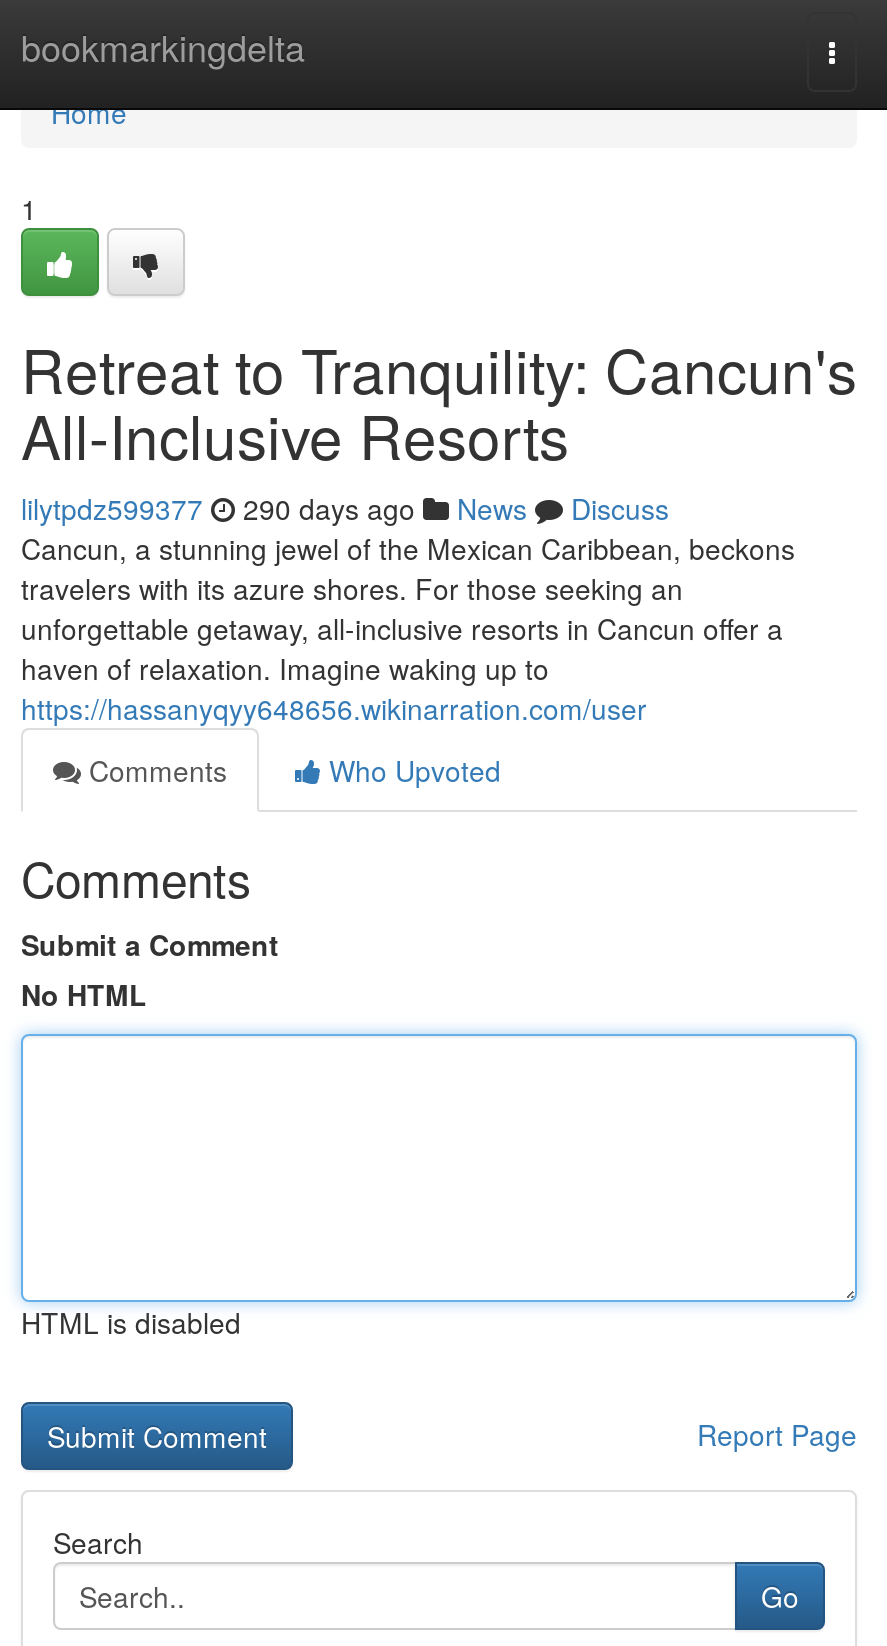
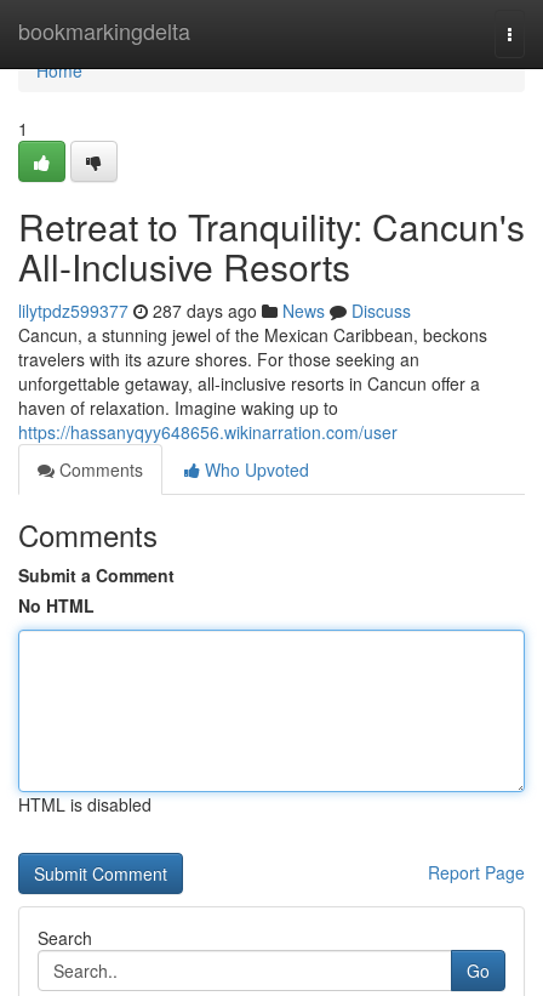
[21,488,669,528] lilytpdz599377 290 days ago News Discuss -> [18,298,411,323] lilytpdz599377 287 days ago News Discuss

